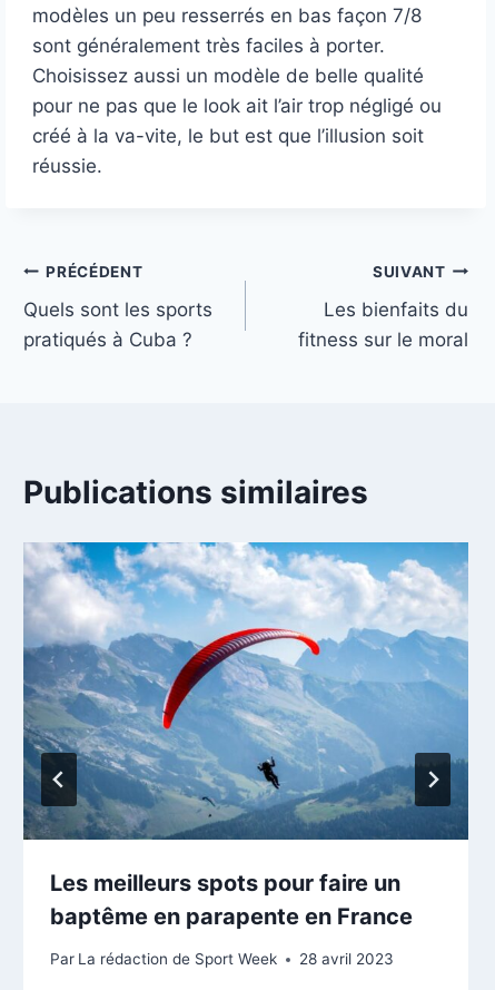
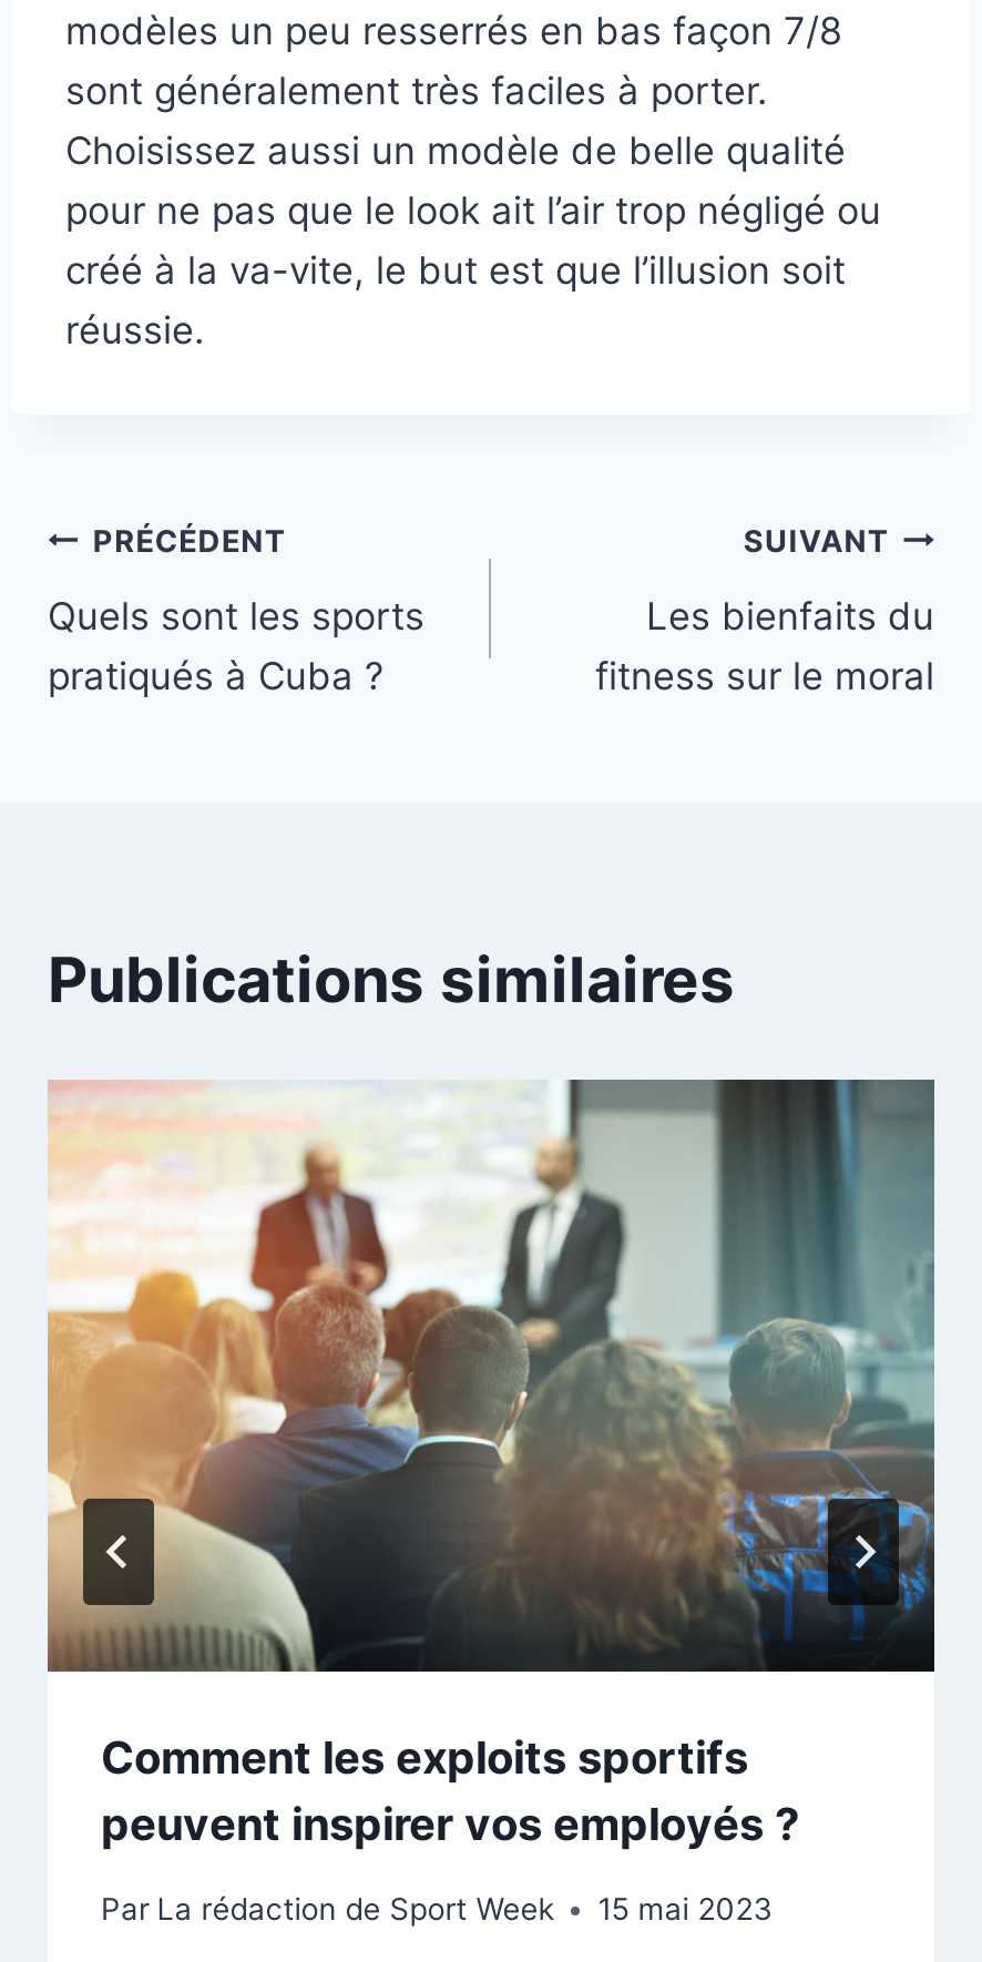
[22,541,469,930] [image] | Les meilleurs spots pour faire un | baptême en parapente en France -> [45,1077,937,1851] [image] | Comment les exploits sportifs | peuvent inspirer vos employés ?
[50,950,394,968] Par La rédaction de Sport Week 28 avril 2023 -> [101,1892,773,1927] Par La rédaction de Sport Week 15 mai 2023

